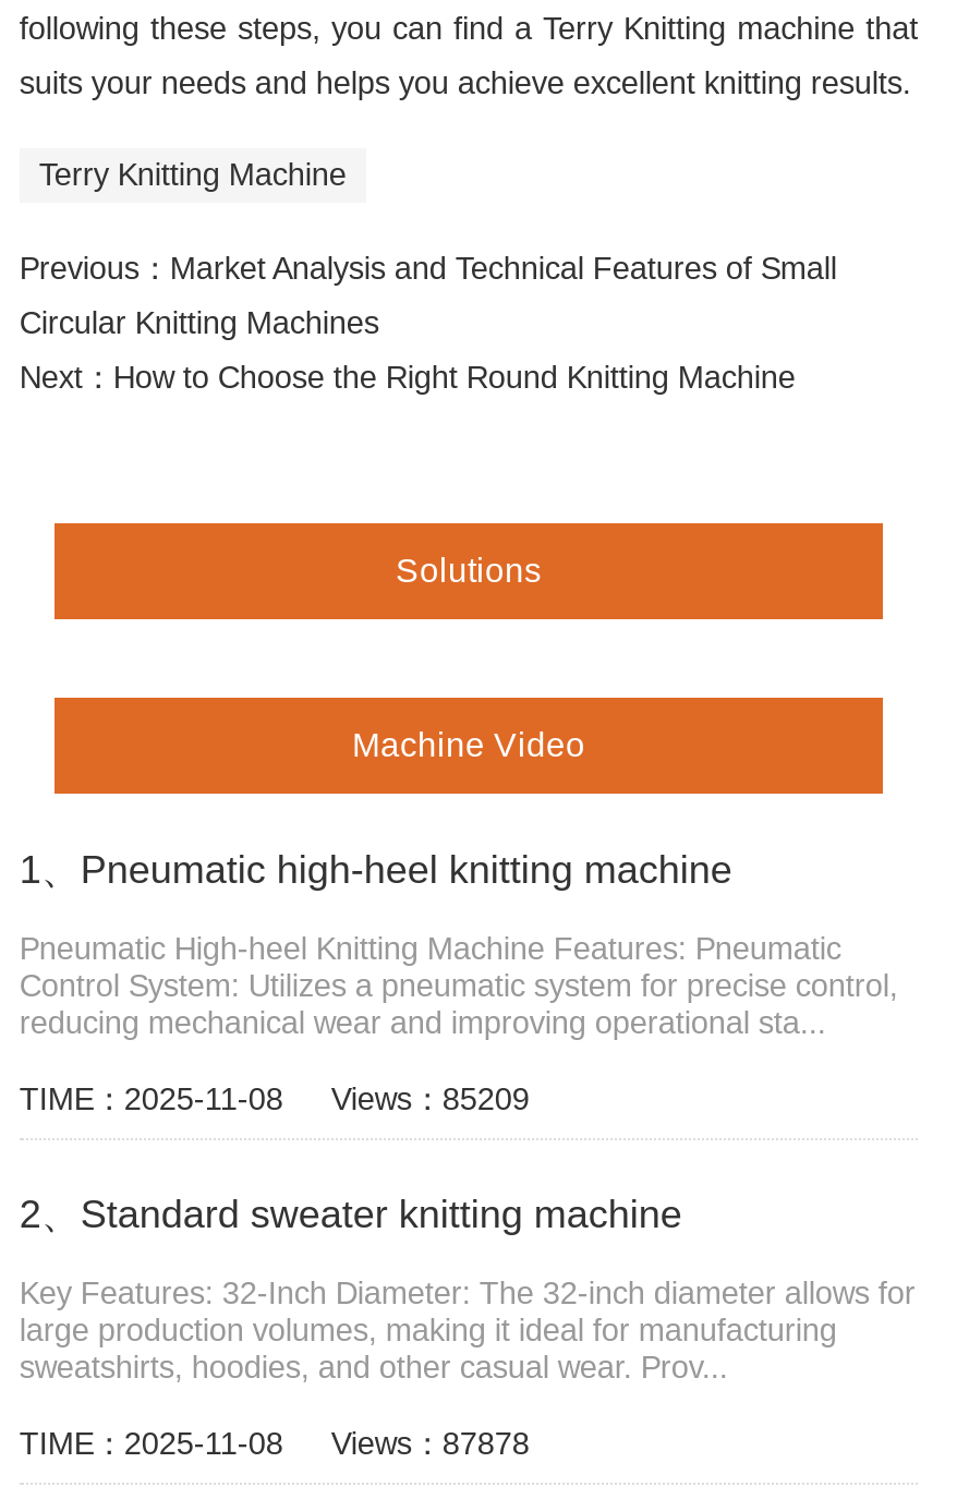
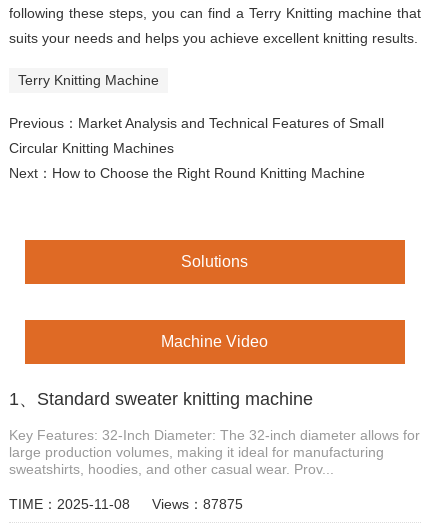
[19,848,898,1237] 1、Pneumatic high-heel knitting machine | Pneumatic High-heel Knitting Machine Features: Pneumatic | Control System: Utilizes a pneumatic system for precise control, | reducing mechanical wear and improving operational sta... | TIME：2025-11-08 | Views：85209 | 2、Standard sweater knitting machine -> [9,389,313,409] 1、Standard sweater knitting machine
[19,1426,529,1461] TIME：2025-11-08 Views：87878 -> [9,495,243,511] TIME：2025-11-08 Views：87875

